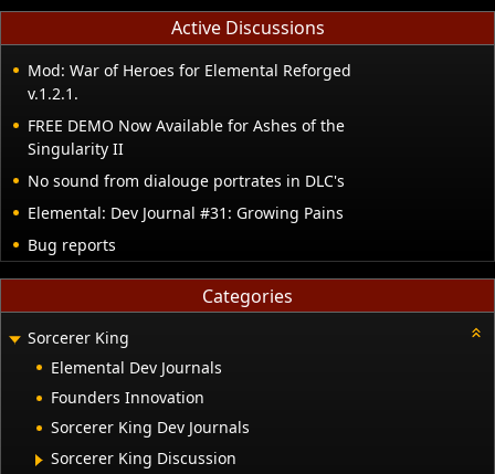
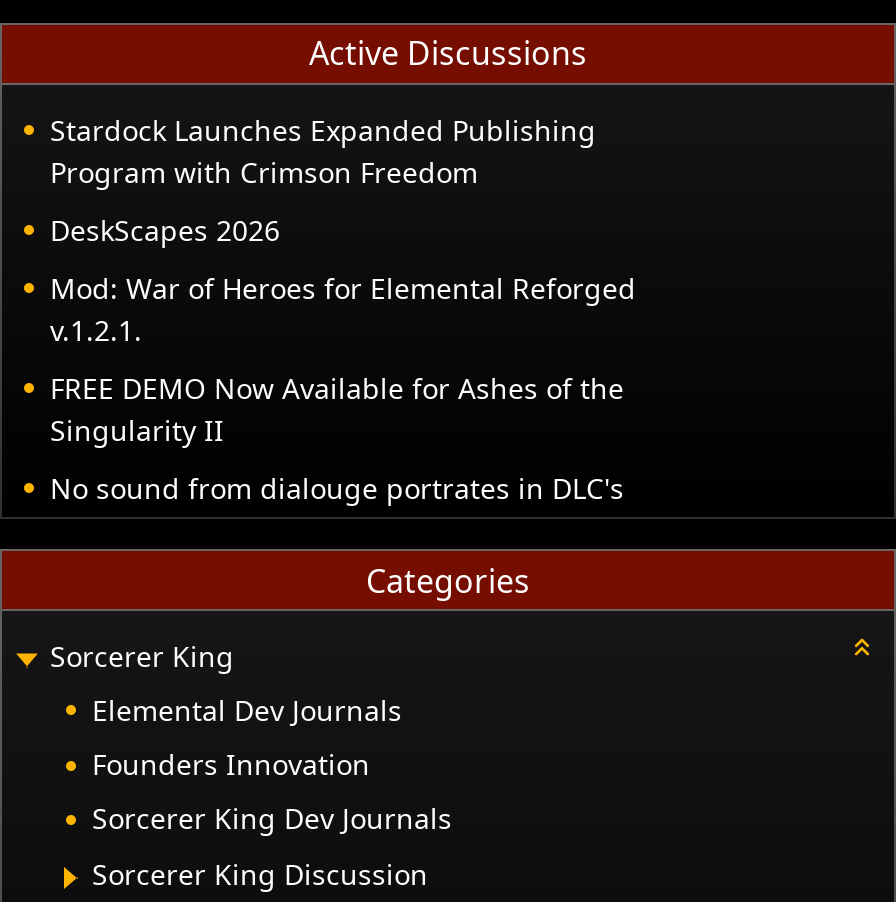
none -> [50,111,596,249] Stardock Launches Expanded Publishing | Program with Crimson Freedom | DeskScapes 2026
moved [28,60,351,191] -> [50,269,636,507]: Mod: War of Heroes for Elemental Reforged | v.1.2.1. | FREE DEMO Now Available for Ashes of the | Singularity II | No sound from dialouge portrates in DLC's
[28,202,344,255] Elemental: Dev Journal #31: Growing Pains | Bug reports -> none

